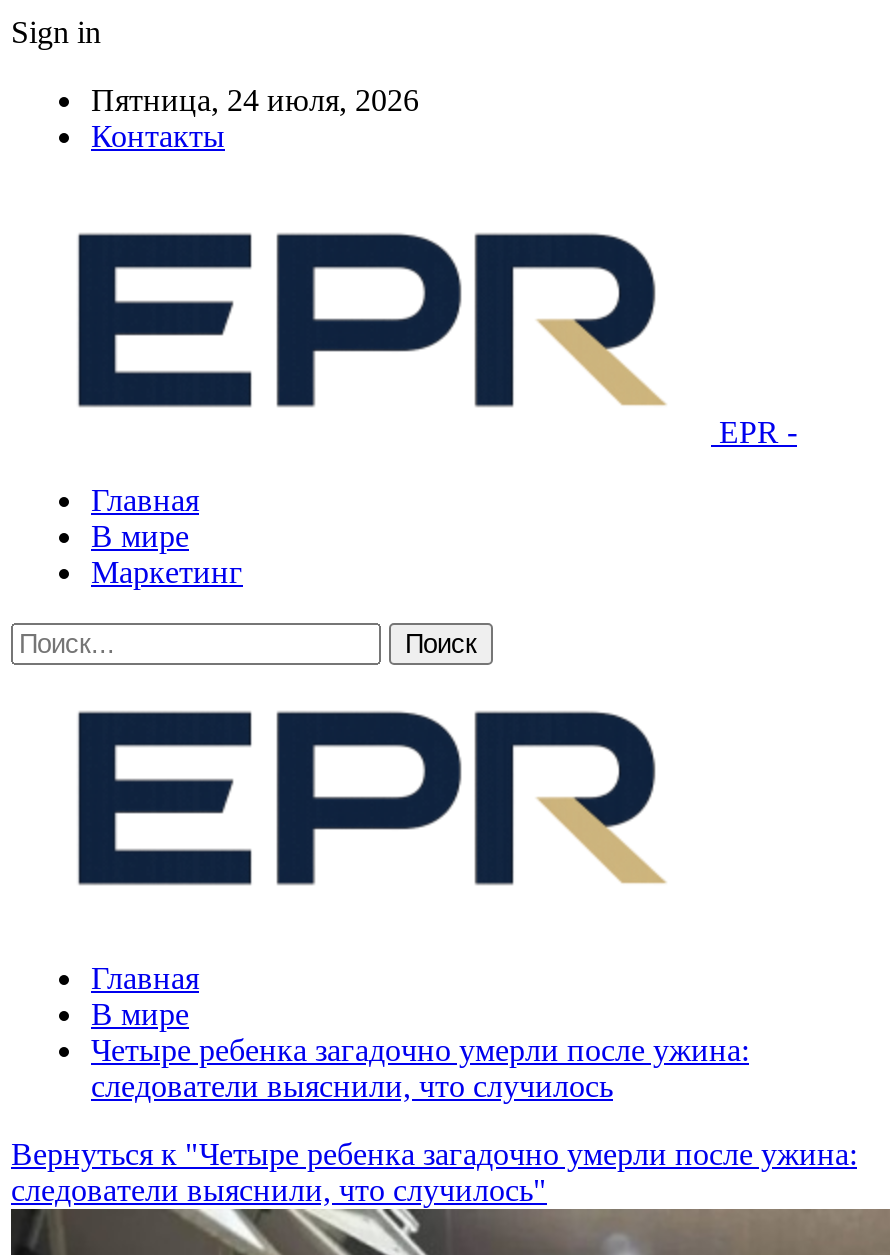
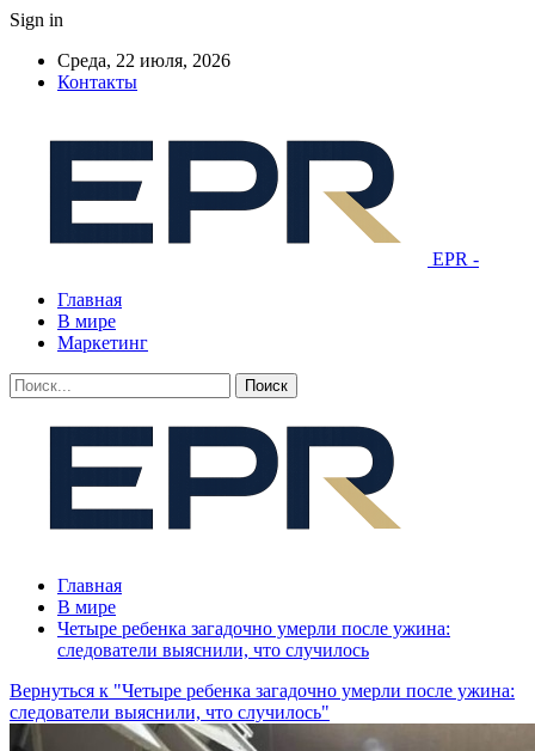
[91,83,419,117] Пятница, 24 июля, 2026 -> [57,50,230,71] Среда, 22 июля, 2026

